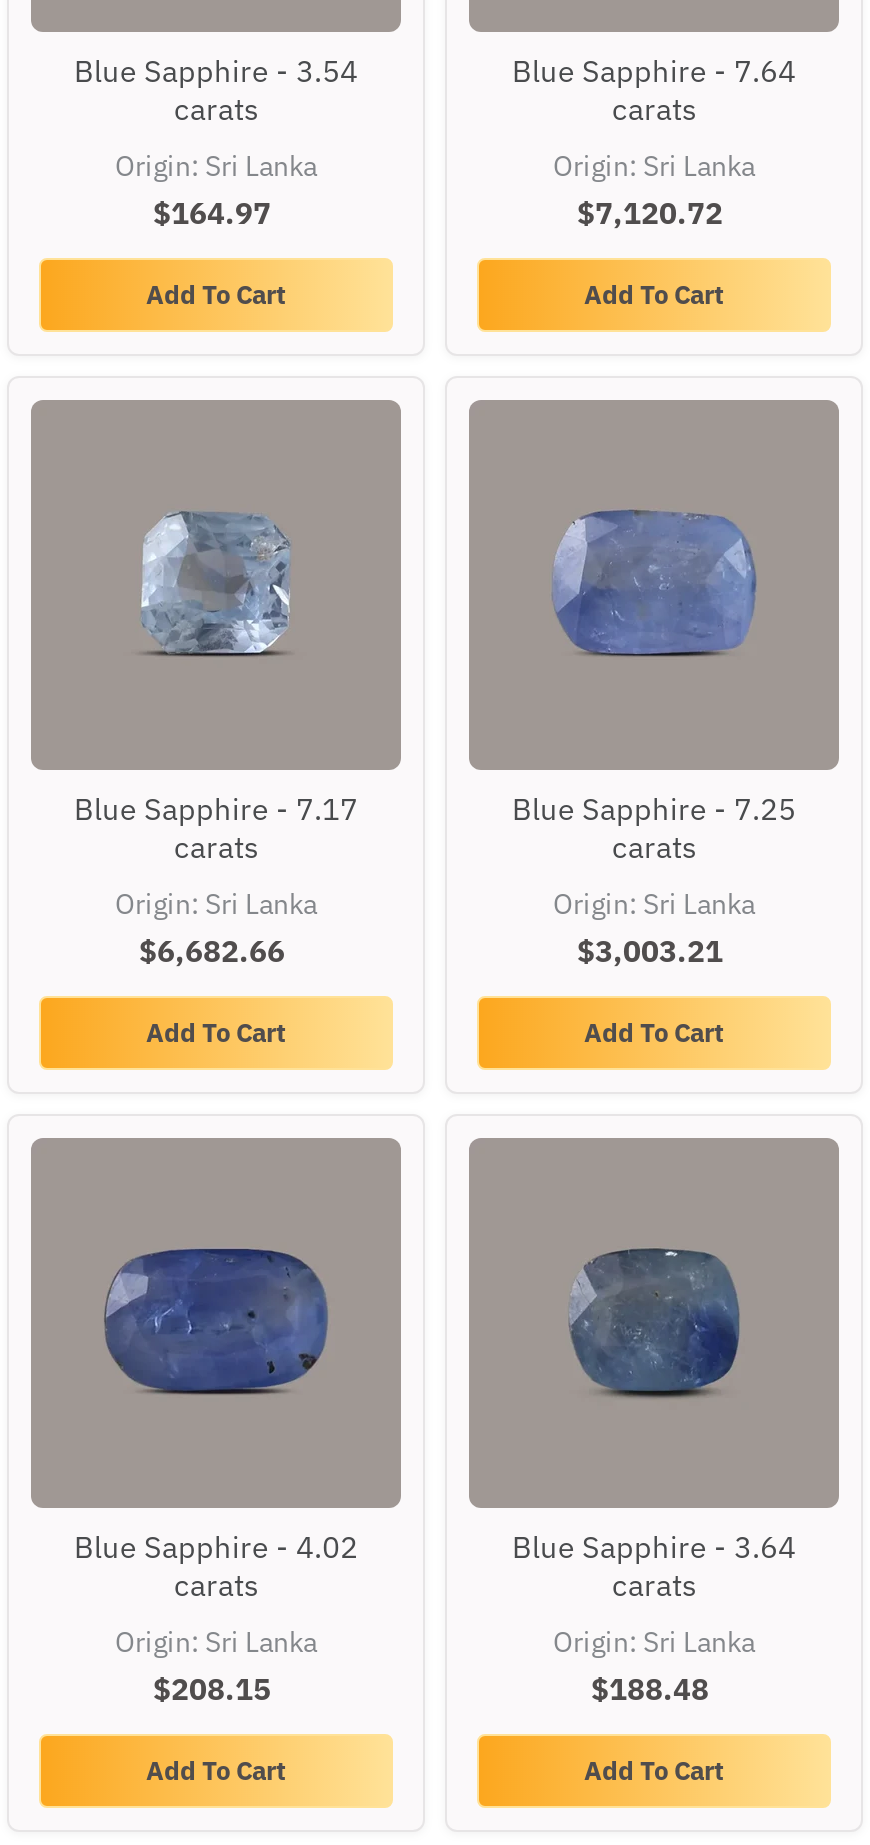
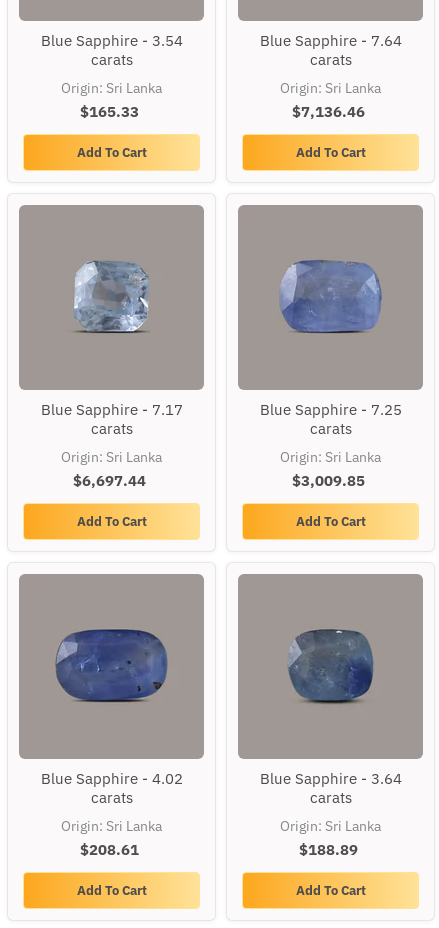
[153,194,271,232] $164.97 -> [80,102,139,121] $165.33
[577,194,723,232] $7,120.72 -> [292,102,365,121] $7,136.46
[139,932,285,970] $6,682.66 -> [73,471,146,490] $6,697.44
[577,932,723,970] $3,003.21 -> [292,471,365,490] $3,009.85
[153,1670,271,1708] $208.15 -> [80,840,139,859] $208.61
[591,1670,709,1708] $188.48 -> [299,840,358,859] $188.89

